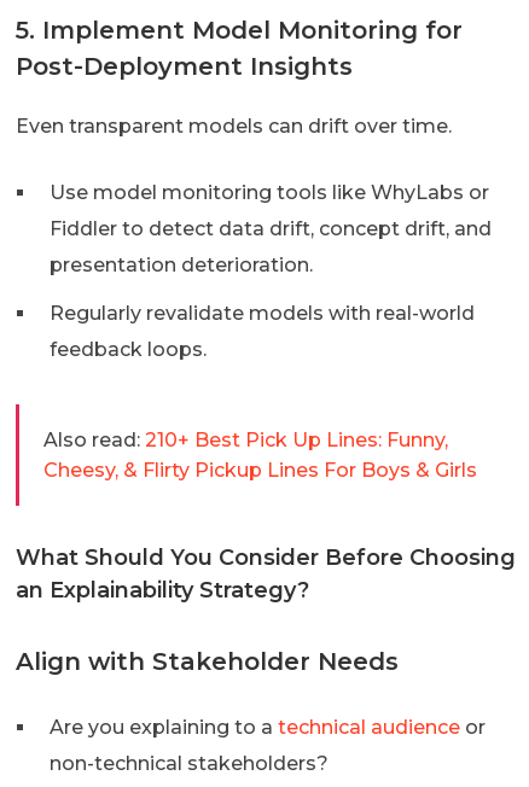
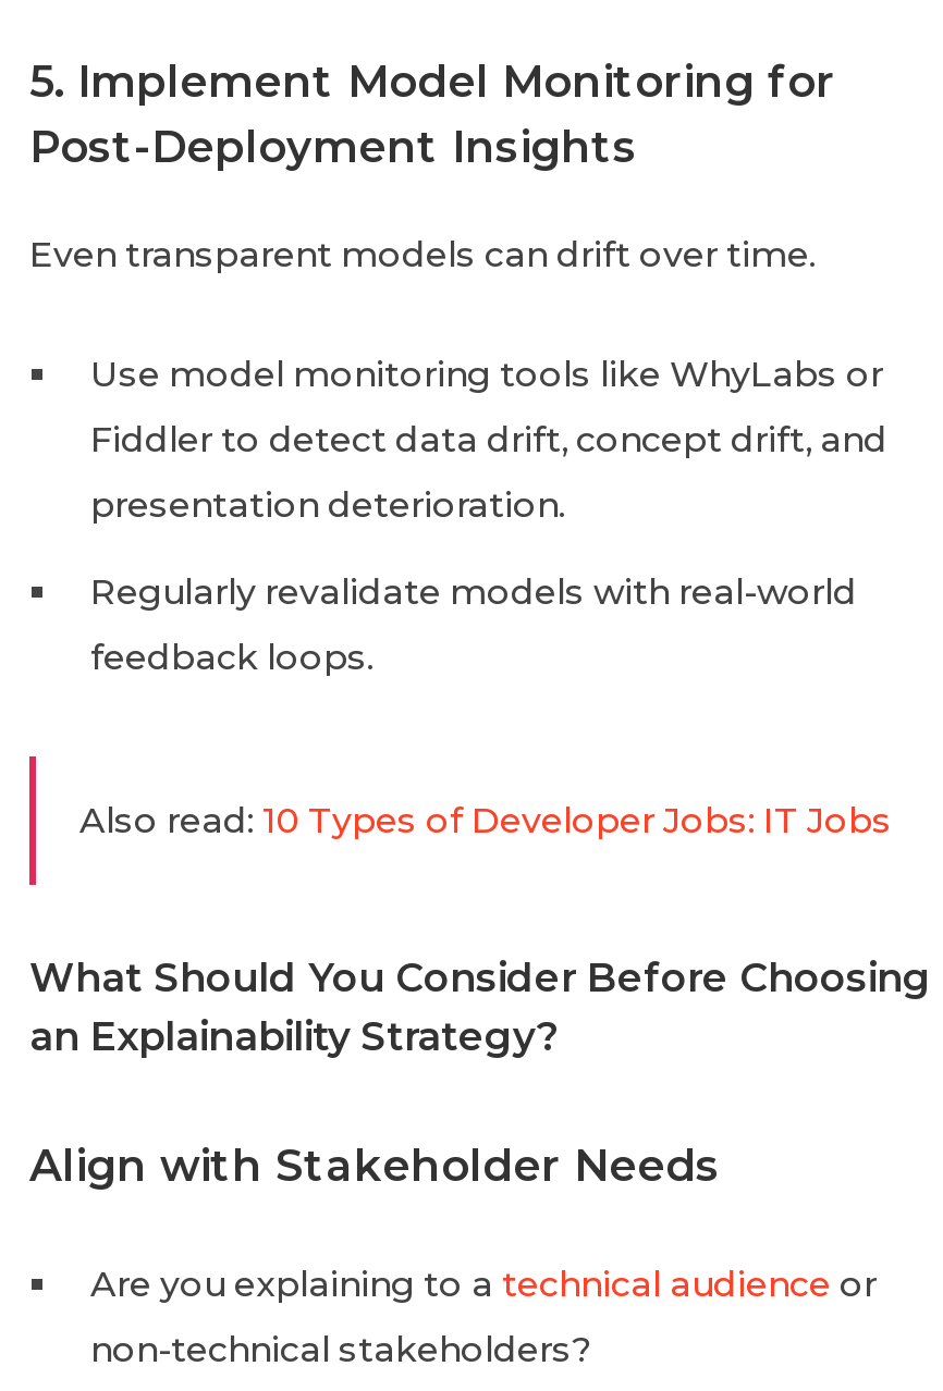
[43,428,477,481] Also read: 210+ Best Pick Up Lines: Funny, | Cheesy, & Flirty Pickup Lines For Boys & Girls -> [79,800,892,841] Also read: 10 Types of Developer Jobs: IT Jobs

